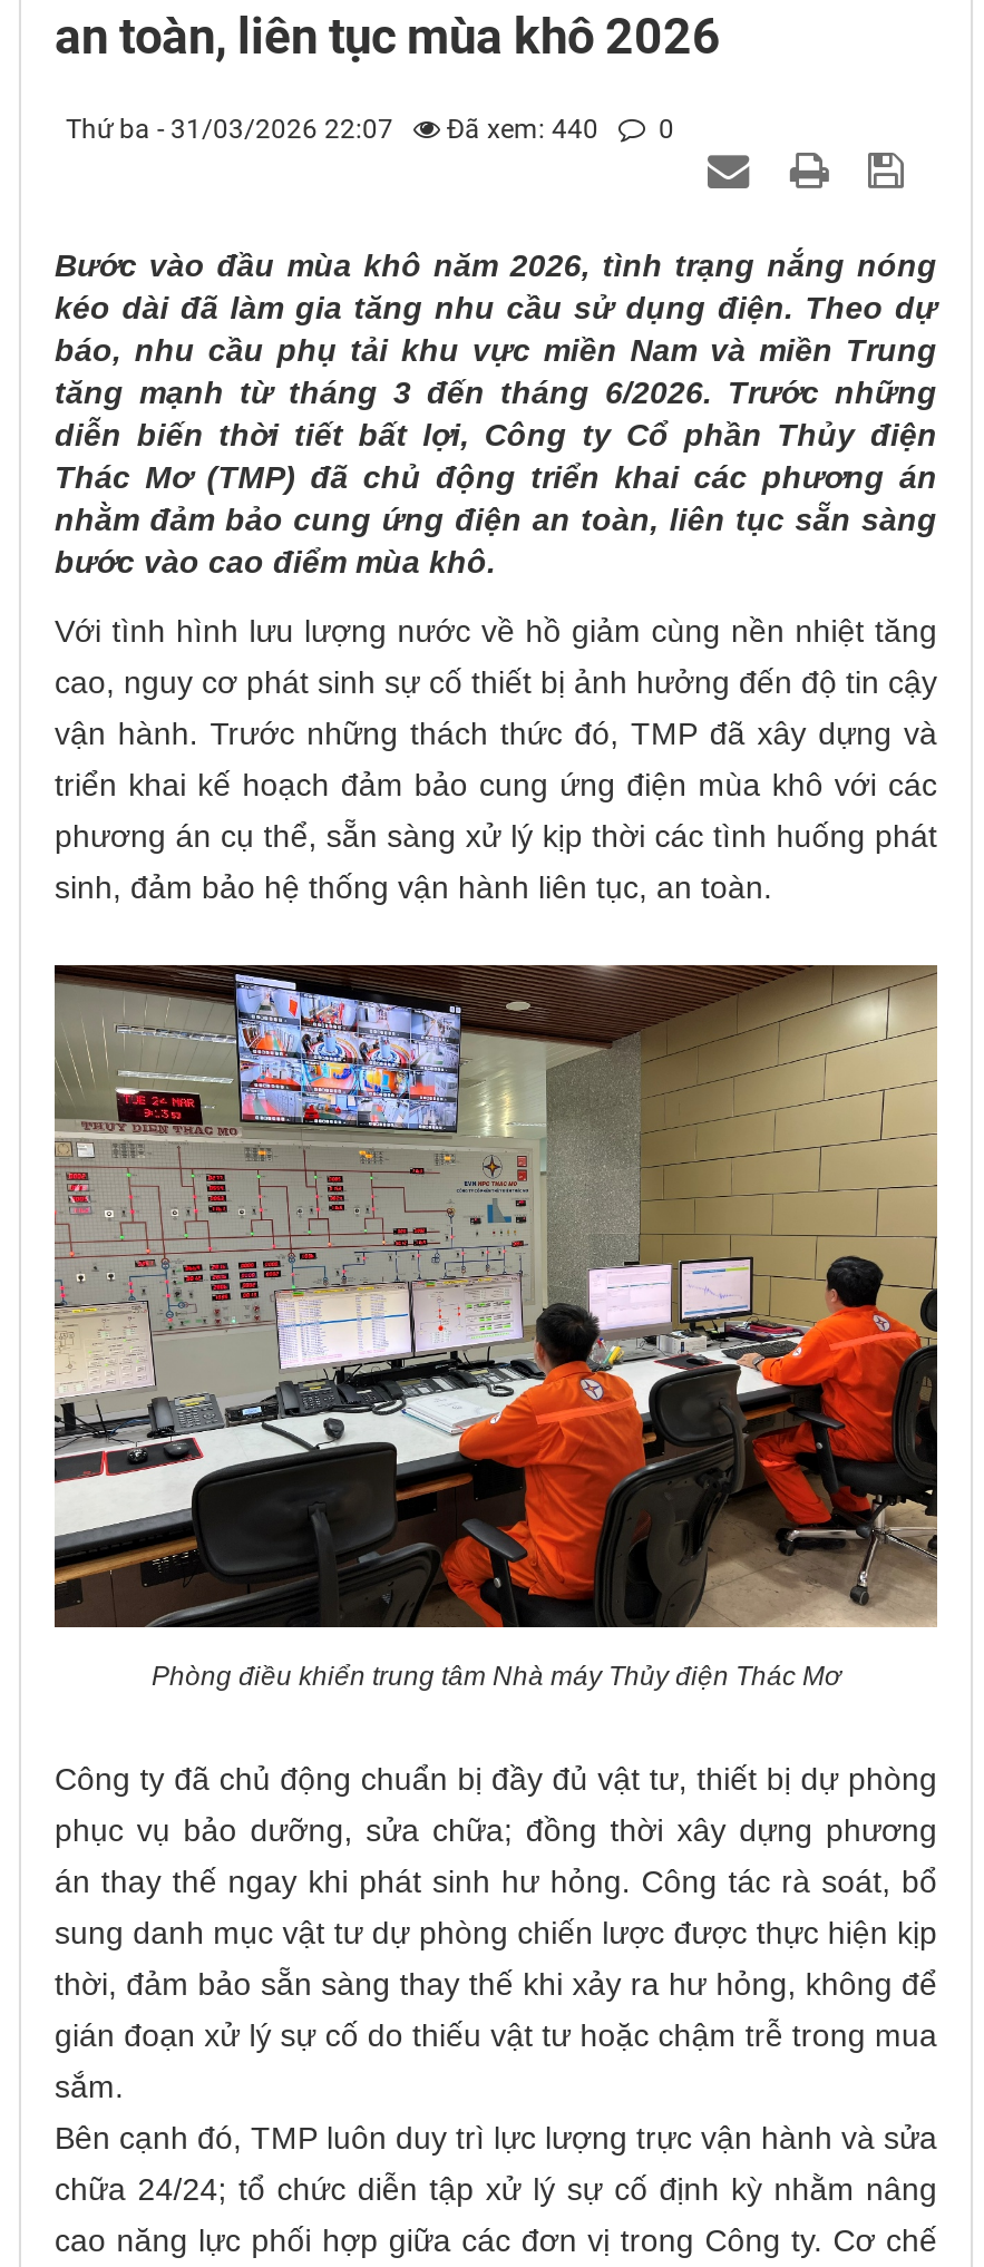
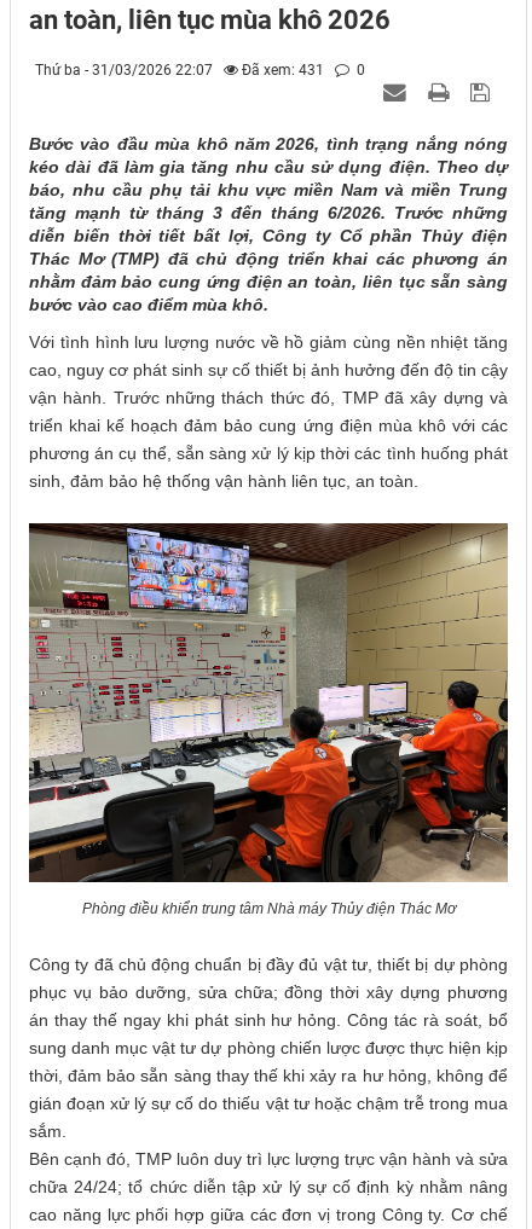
[66,114,674,145] Thứ ba - 31/03/2026 22:07 Đã xem: 440 0 -> [35,62,365,79] Thứ ba - 31/03/2026 22:07 Đã xem: 431 0

